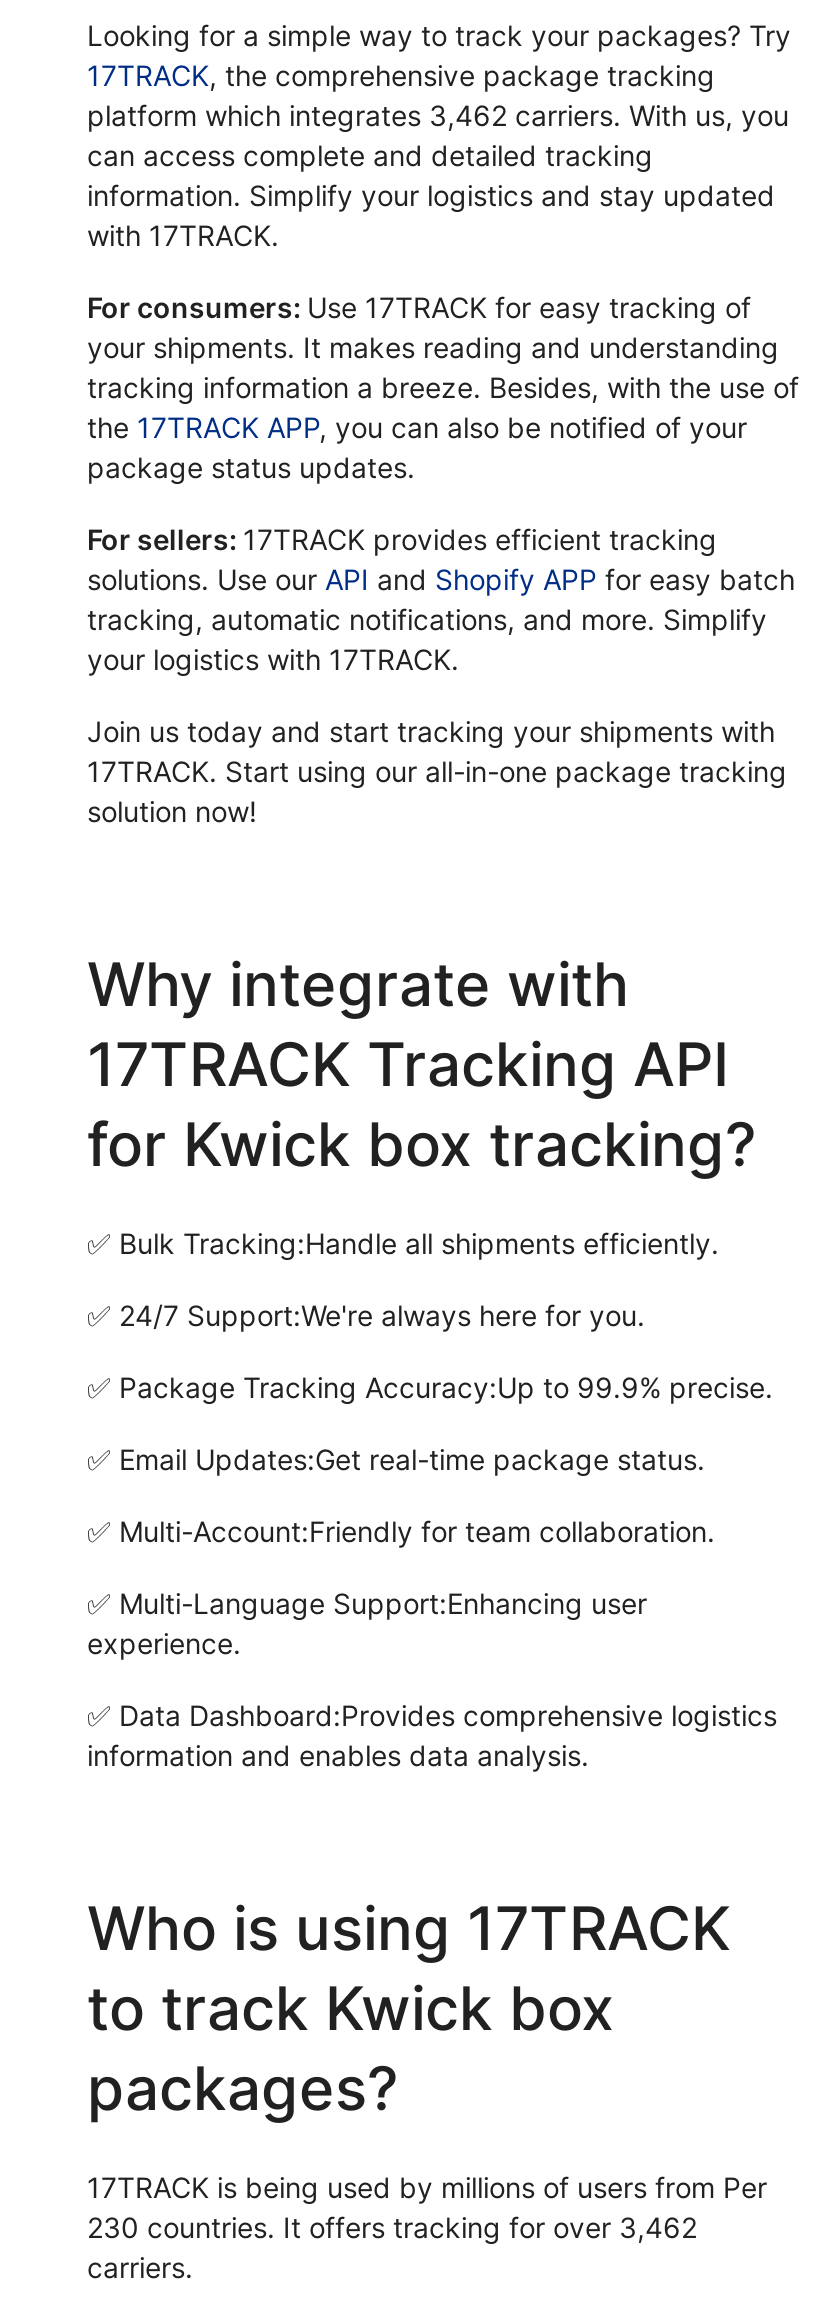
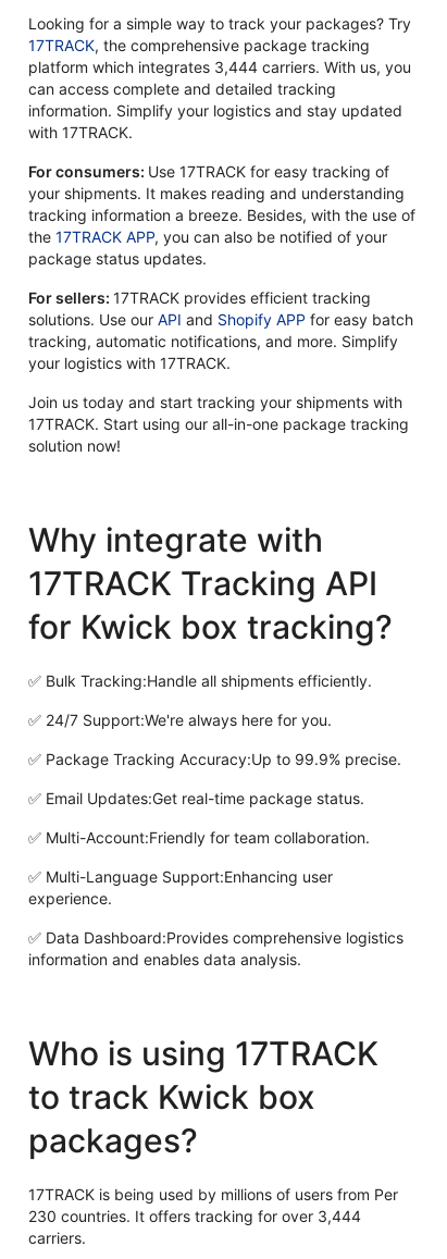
[87,99,789,133] platform which integrates 3,462 carriers. With us, you -> [28,58,411,77] platform which integrates 3,444 carriers. With us, you
[87,2211,697,2245] 230 countries. It offers tracking for over 3,462 -> [28,1207,361,1226] 230 countries. It offers tracking for over 3,444

